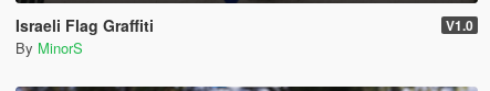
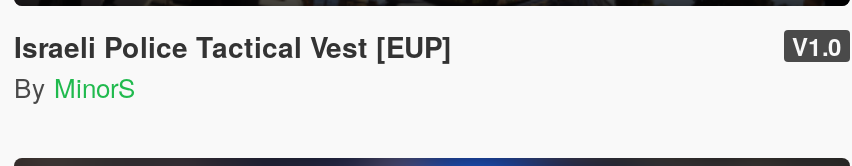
[15,14,154,36] Israeli Flag Graffiti -> [14,26,452,66] Israeli Police Tactical Vest [EUP]

